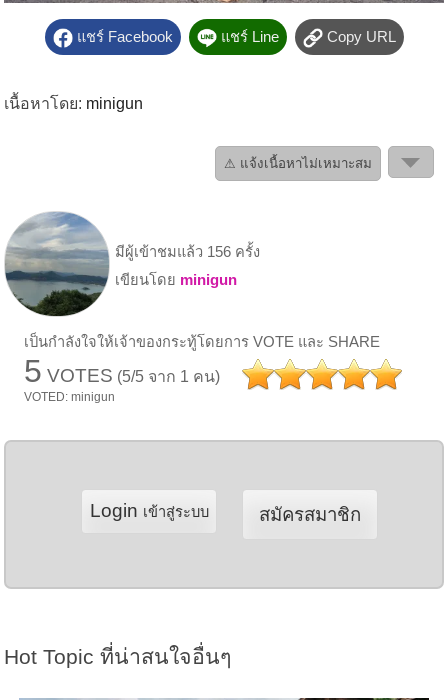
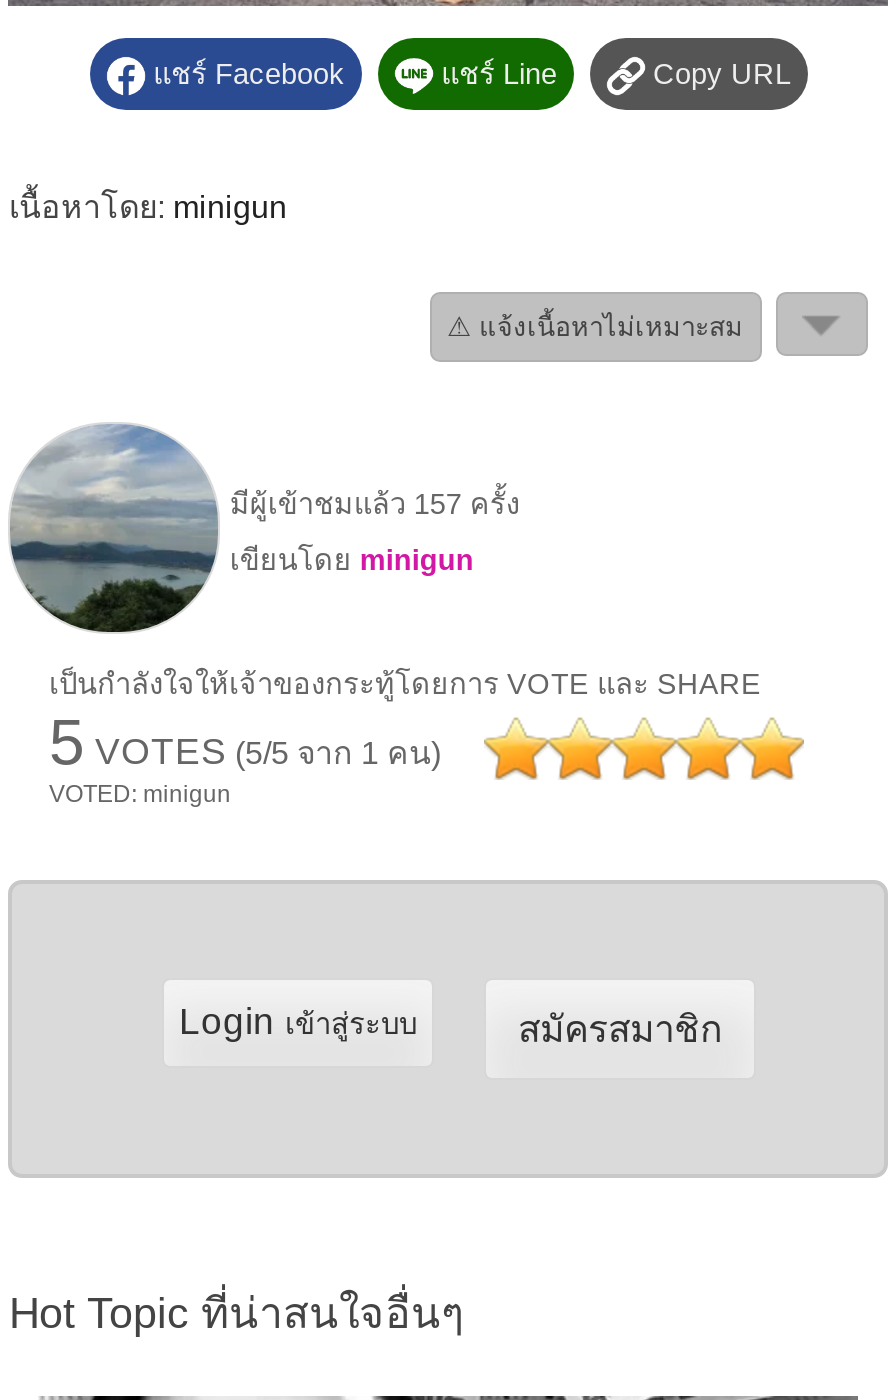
[115,244,260,260] มีผู้เข้าชมแล้ว 156 ครั้ง -> [230,488,520,520] มีผู้เข้าชมแล้ว 157 ครั้ง

